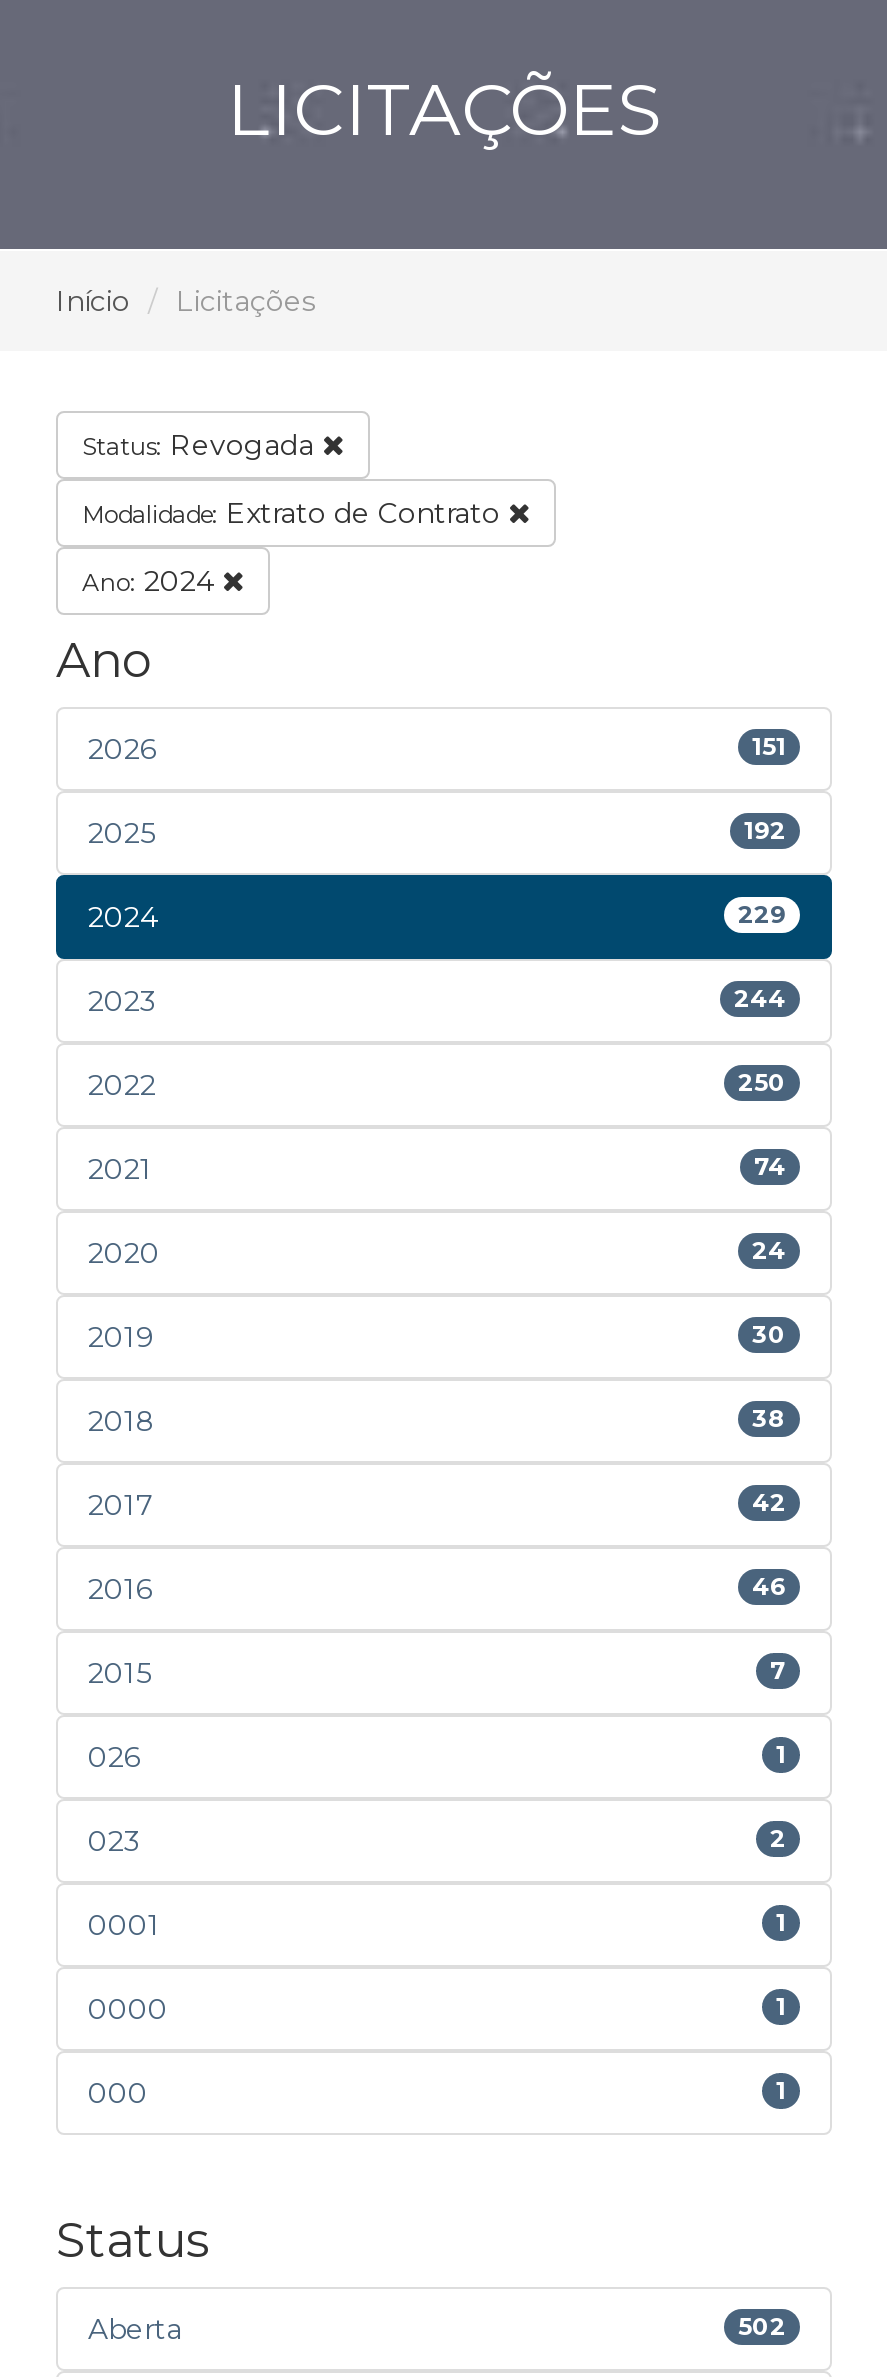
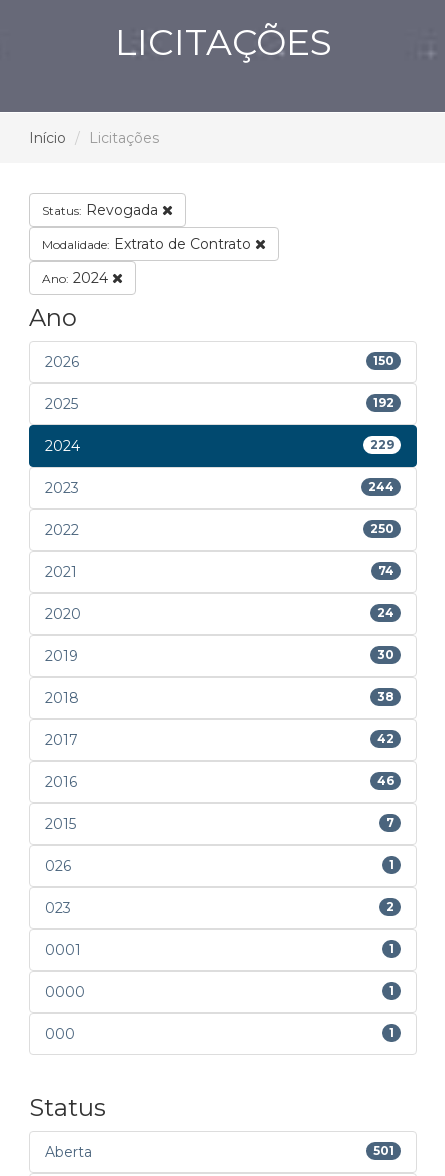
[752,731,786,761] 151 -> [373,353,394,368] 150
[738,2311,786,2341] 502 -> [373,1143,394,1158] 501

